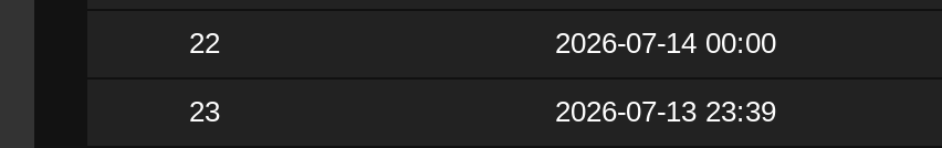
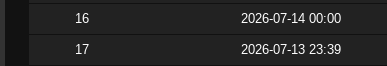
[189,27,220,60] 22 -> [75,11,89,26] 16
[189,95,220,128] 23 -> [75,42,89,57] 17

